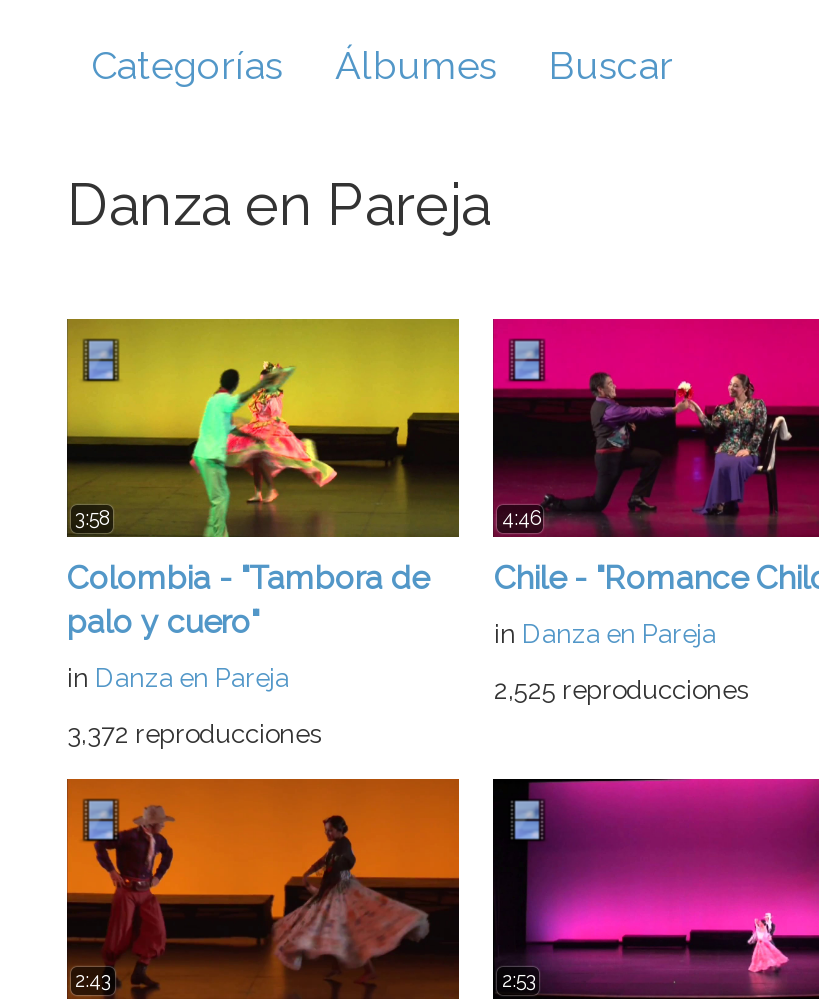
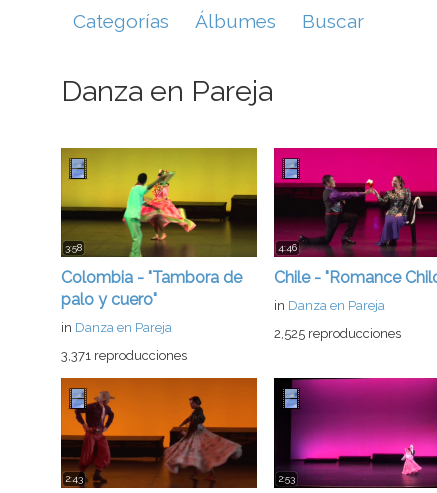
[67,720,321,750] 3,372 reproducciones -> [61,348,187,363] 3,371 reproducciones

